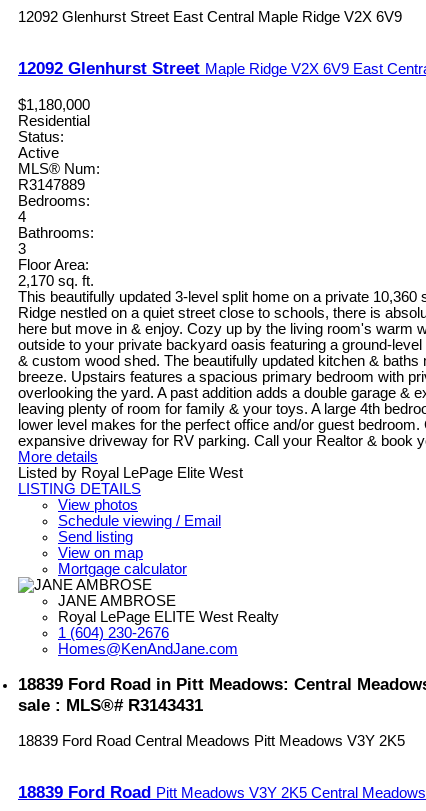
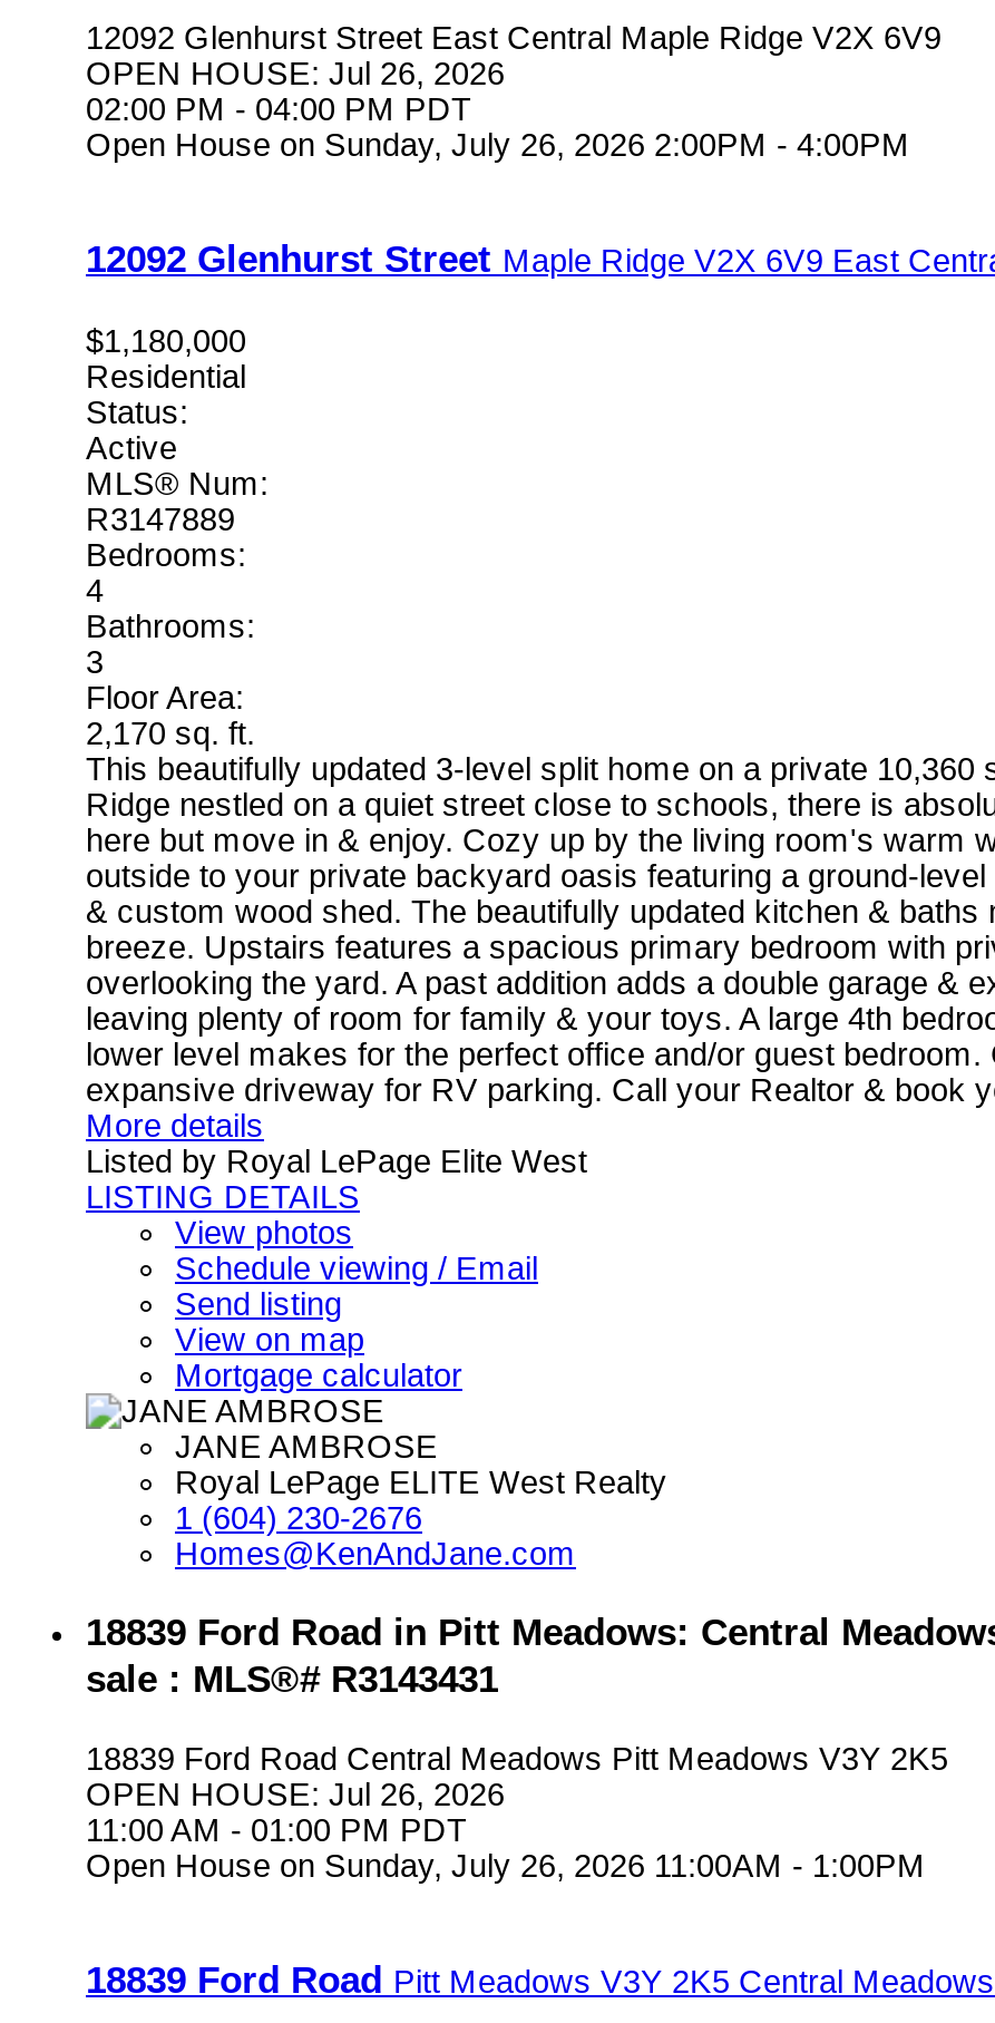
none -> [86,56,910,163] OPEN HOUSE: Jul 26, 2026 | 02:00 PM - 04:00 PM PDT | Open House on Sunday, July 26, 2026 2:00PM - 4:00PM
none -> [86,1776,926,1883] OPEN HOUSE: Jul 26, 2026 | 11:00 AM - 01:00 PM PDT | Open House on Sunday, July 26, 2026 11:00AM - 1:00PM

